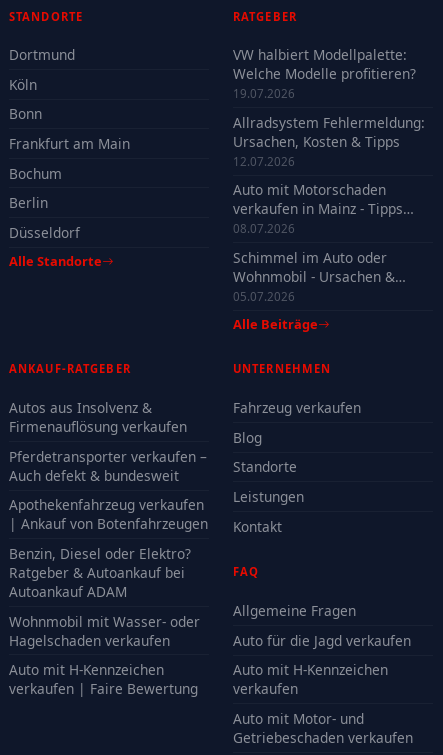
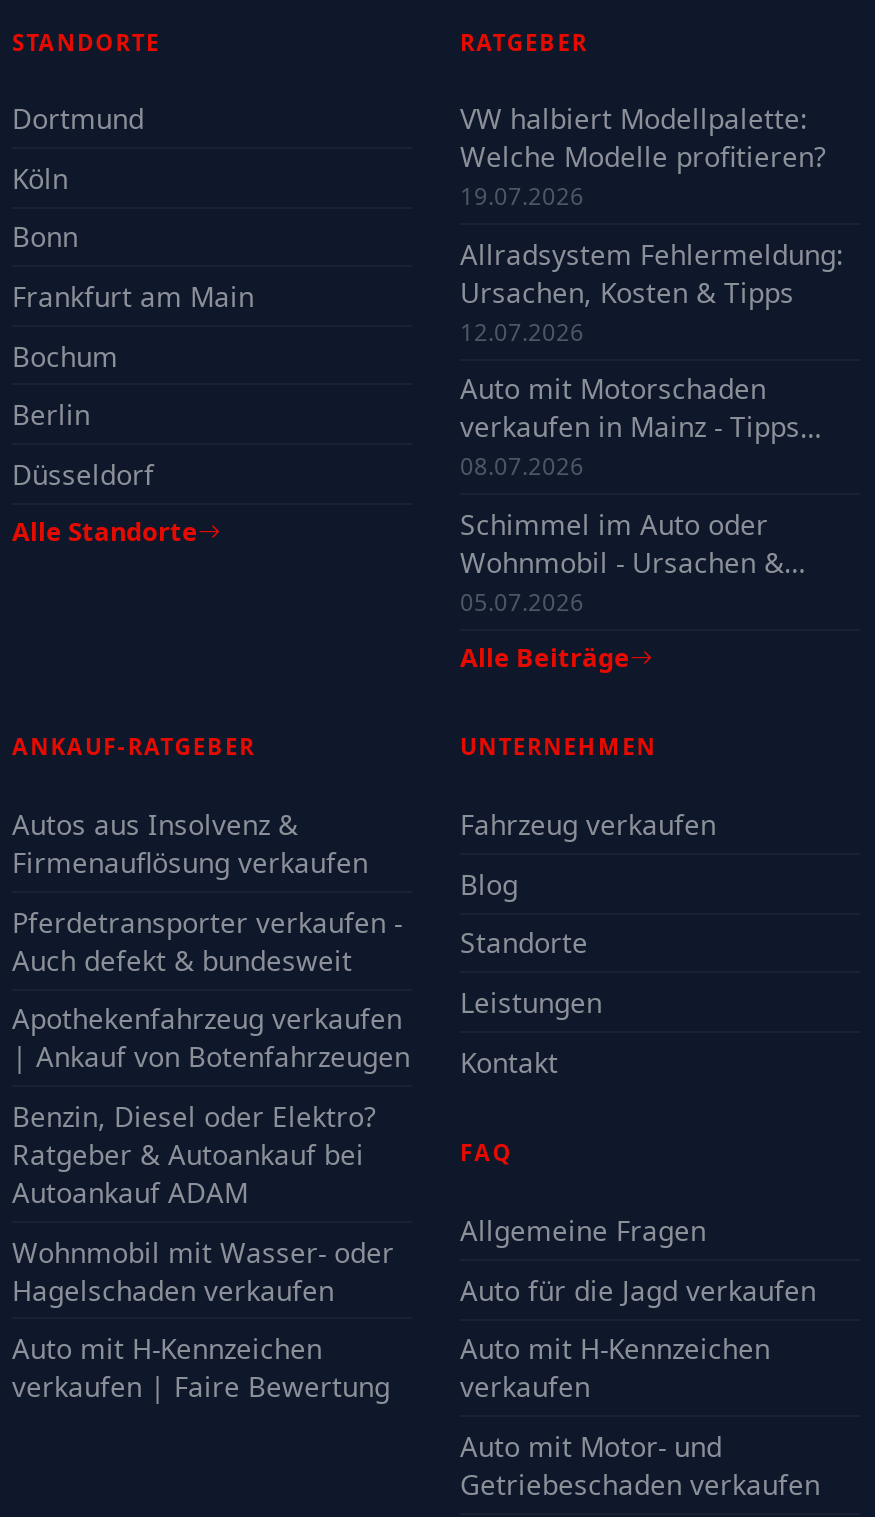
[9,447,207,466] Pferdetransporter verkaufen – -> [12,903,402,941] Pferdetransporter verkaufen -

